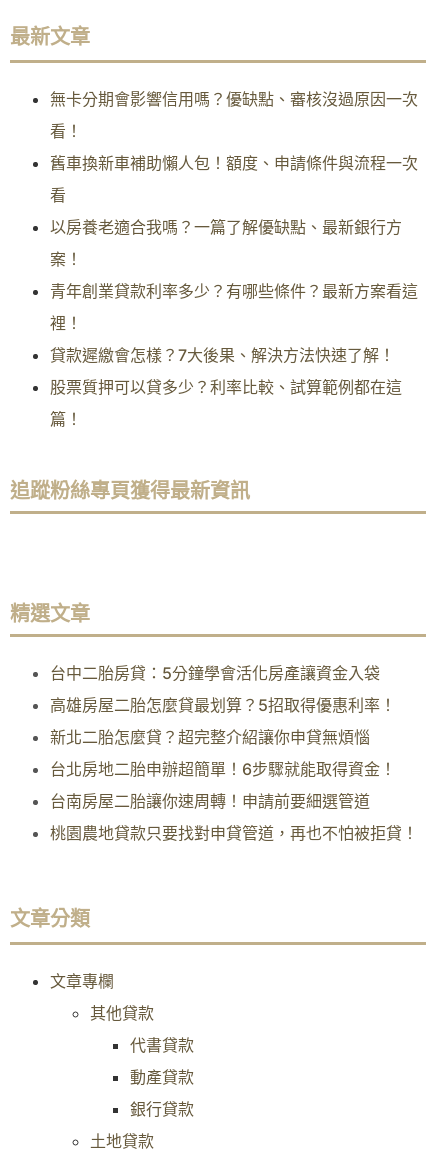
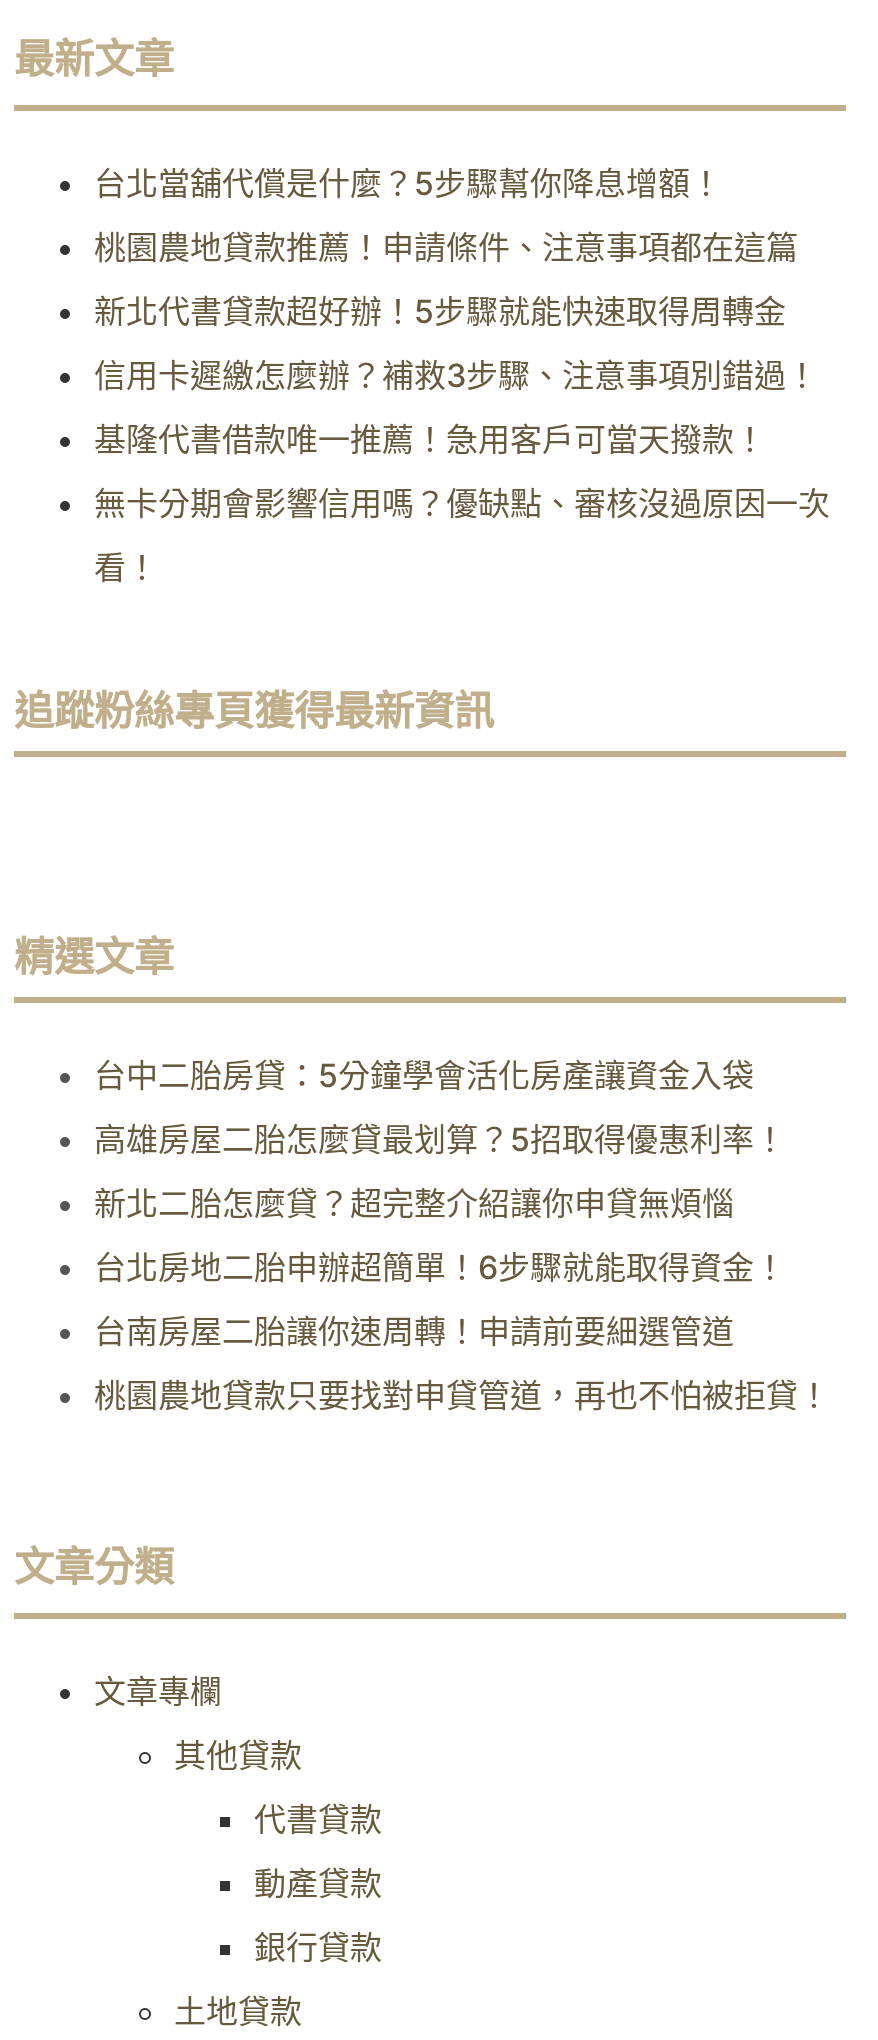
none -> [94,163,818,459] 台北當舖代償是什麼？5步驟幫你降息增額！ | 桃園農地貸款推薦！申請條件、注意事項都在這篇 | 新北代書貸款超好辦！5步驟就能快速取得周轉金 | 信用卡遲繳怎麼辦？補救3步驟、注意事項別錯過！ | 基隆代書借款唯一推薦！急用客戶可當天撥款！
moved [50,89,418,141] -> [94,483,830,587]: 無卡分期會影響信用嗎？優缺點、審核沒過原因一次 | 看！
[50,153,418,429] 舊車換新車補助懶人包！額度、申請條件與流程一次 | 看 | 以房養老適合我嗎？一篇了解優缺點、最新銀行方 | 案！ | 青年創業貸款利率多少？有哪些條件？最新方案看這 | 裡！ | 貸款遲繳會怎樣？7大後果、解決方法快速了解！ | 股票質押可以貸多少？利率比較、試算範例都在這 | 篇！ -> none

